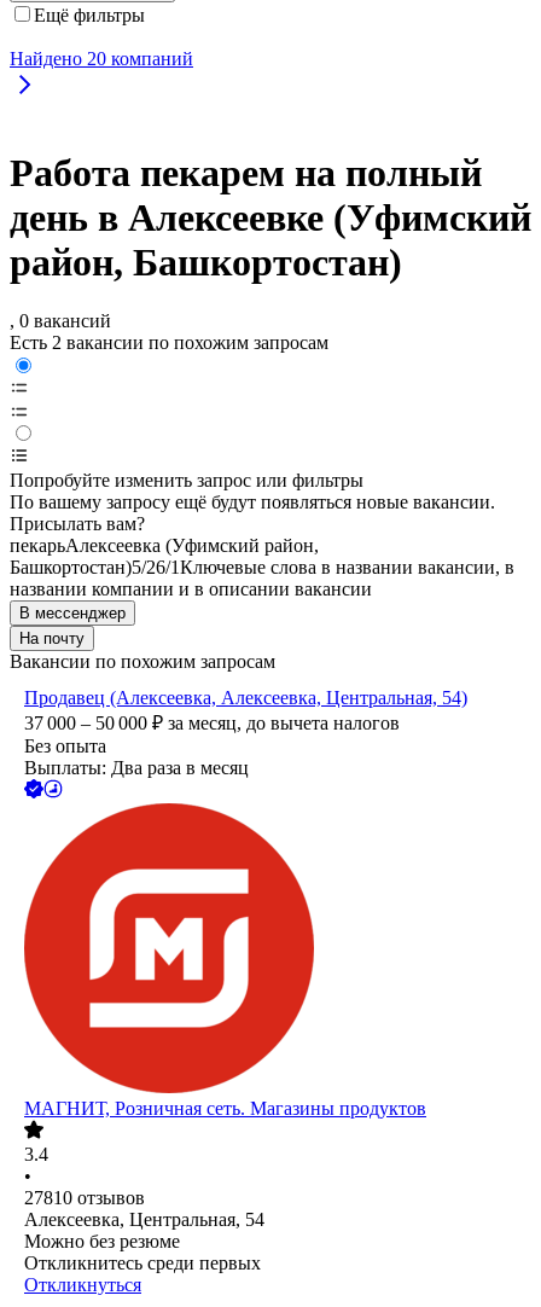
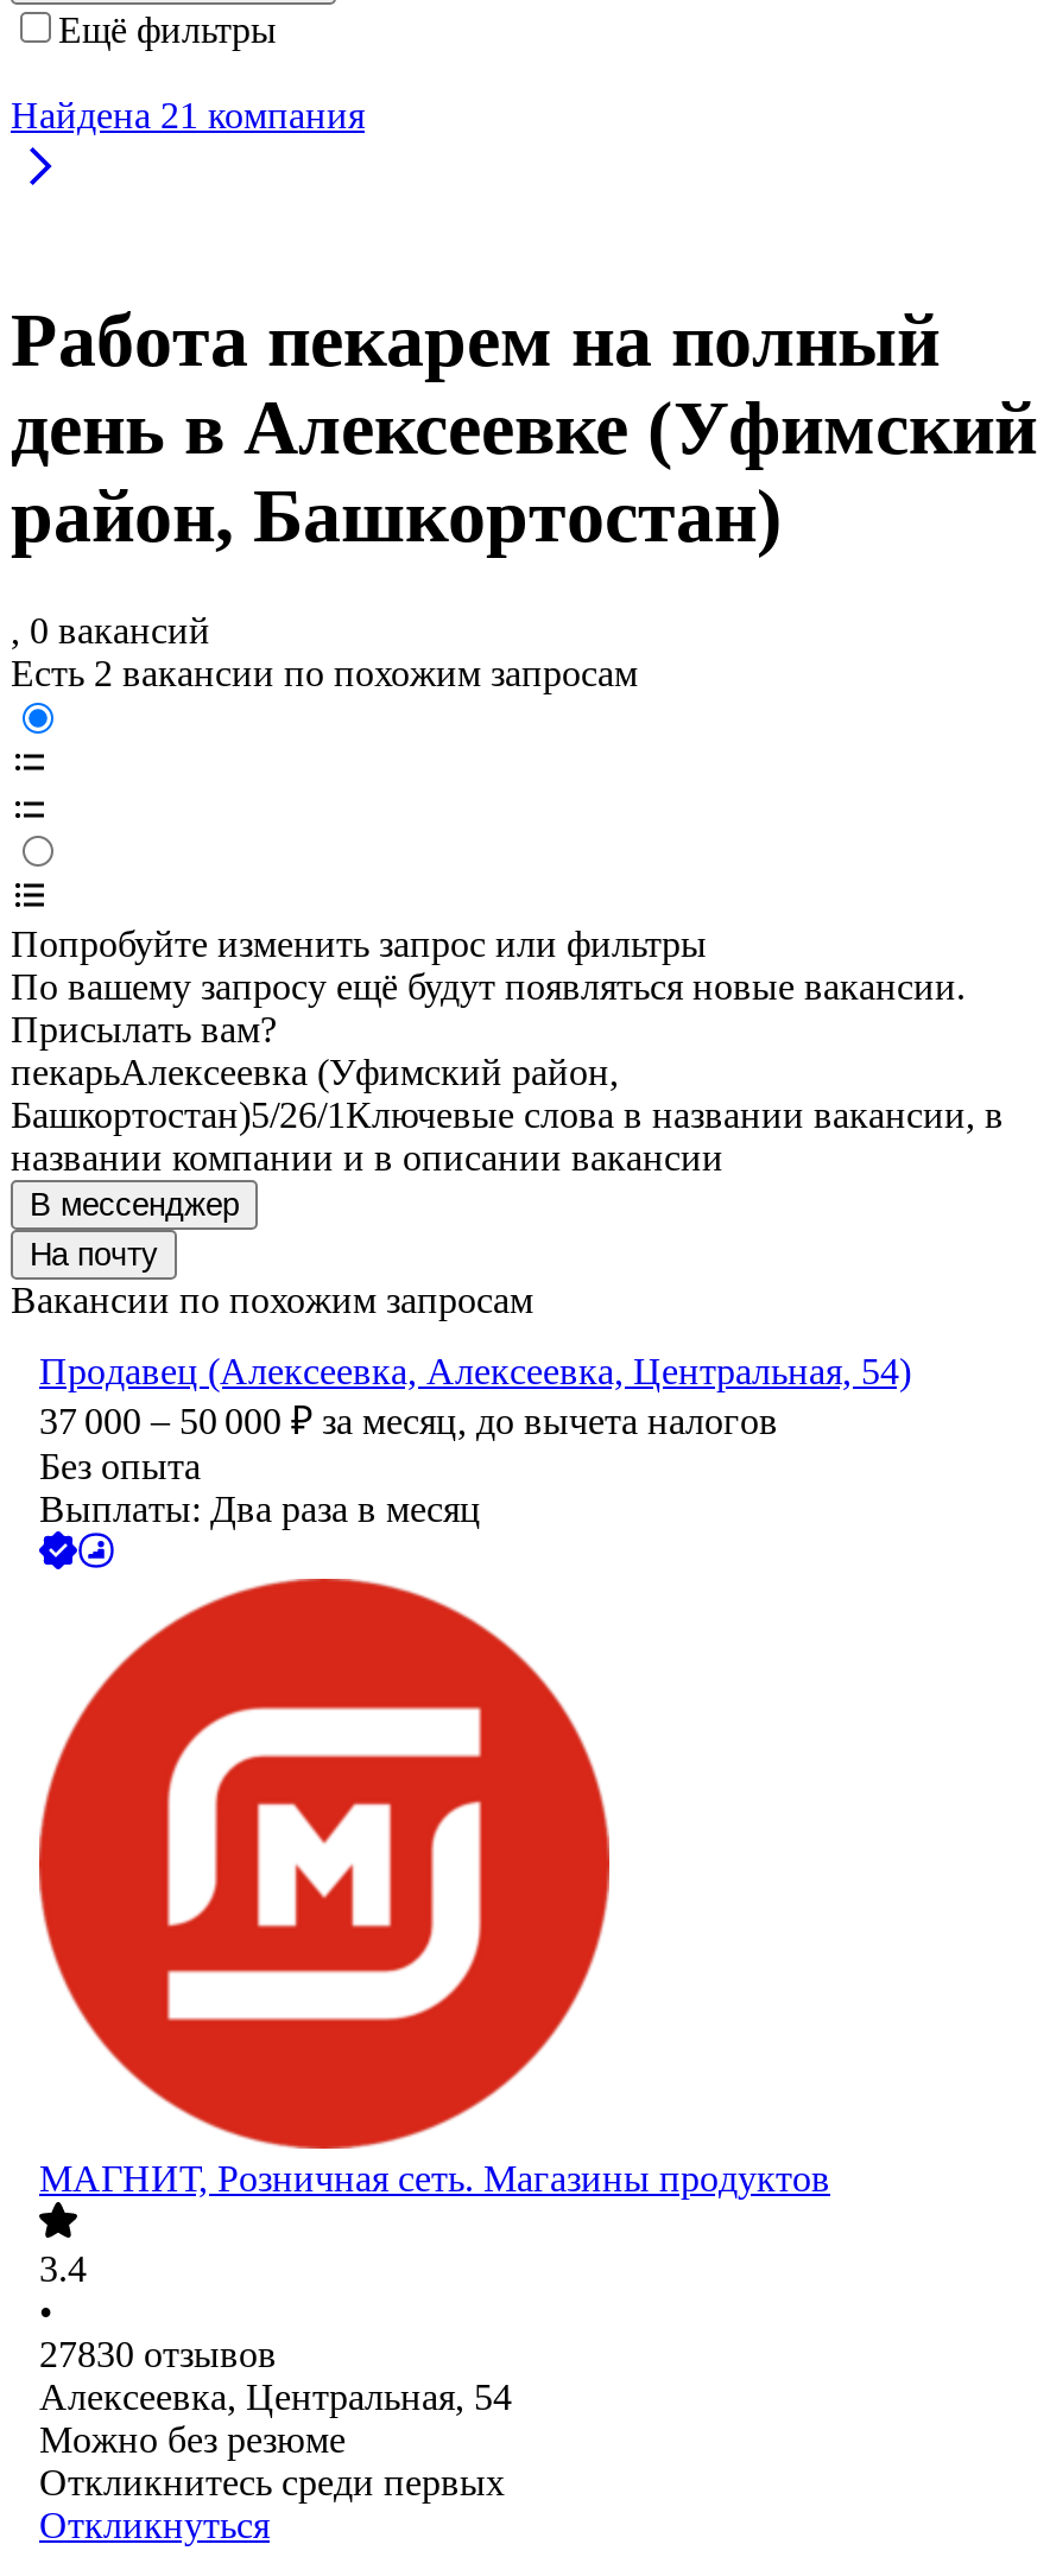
[10,48,193,68] Найдено 20 компаний -> [11,94,365,134] Найдена 21 компания
[24,1188,145,1209] 27810 отзывов -> [39,2335,277,2375] 27830 отзывов

